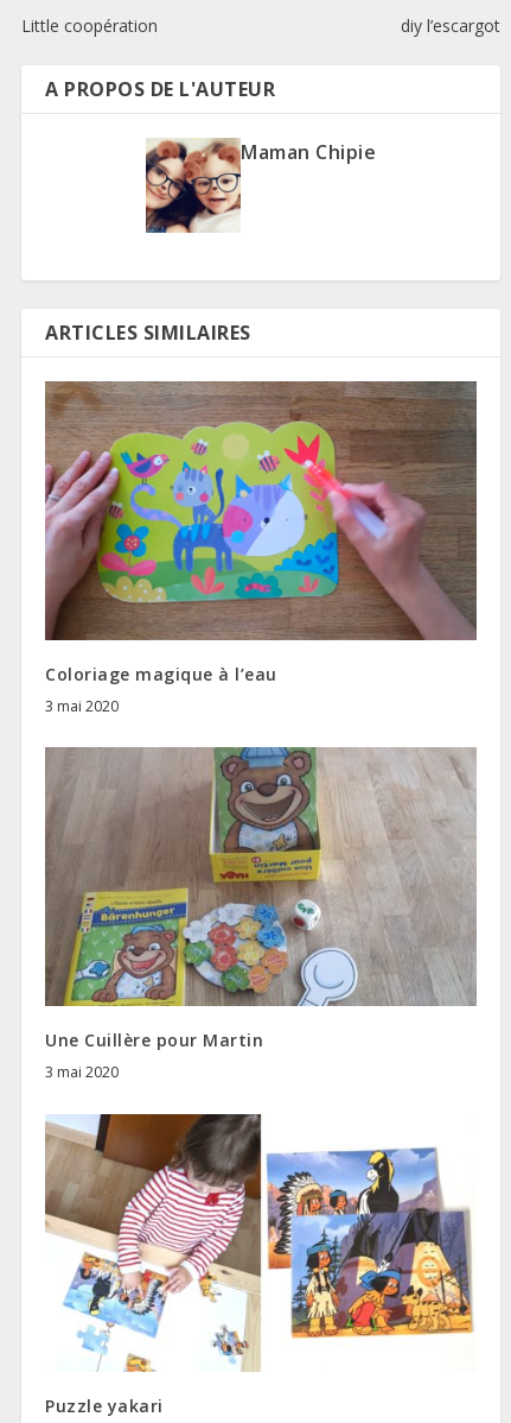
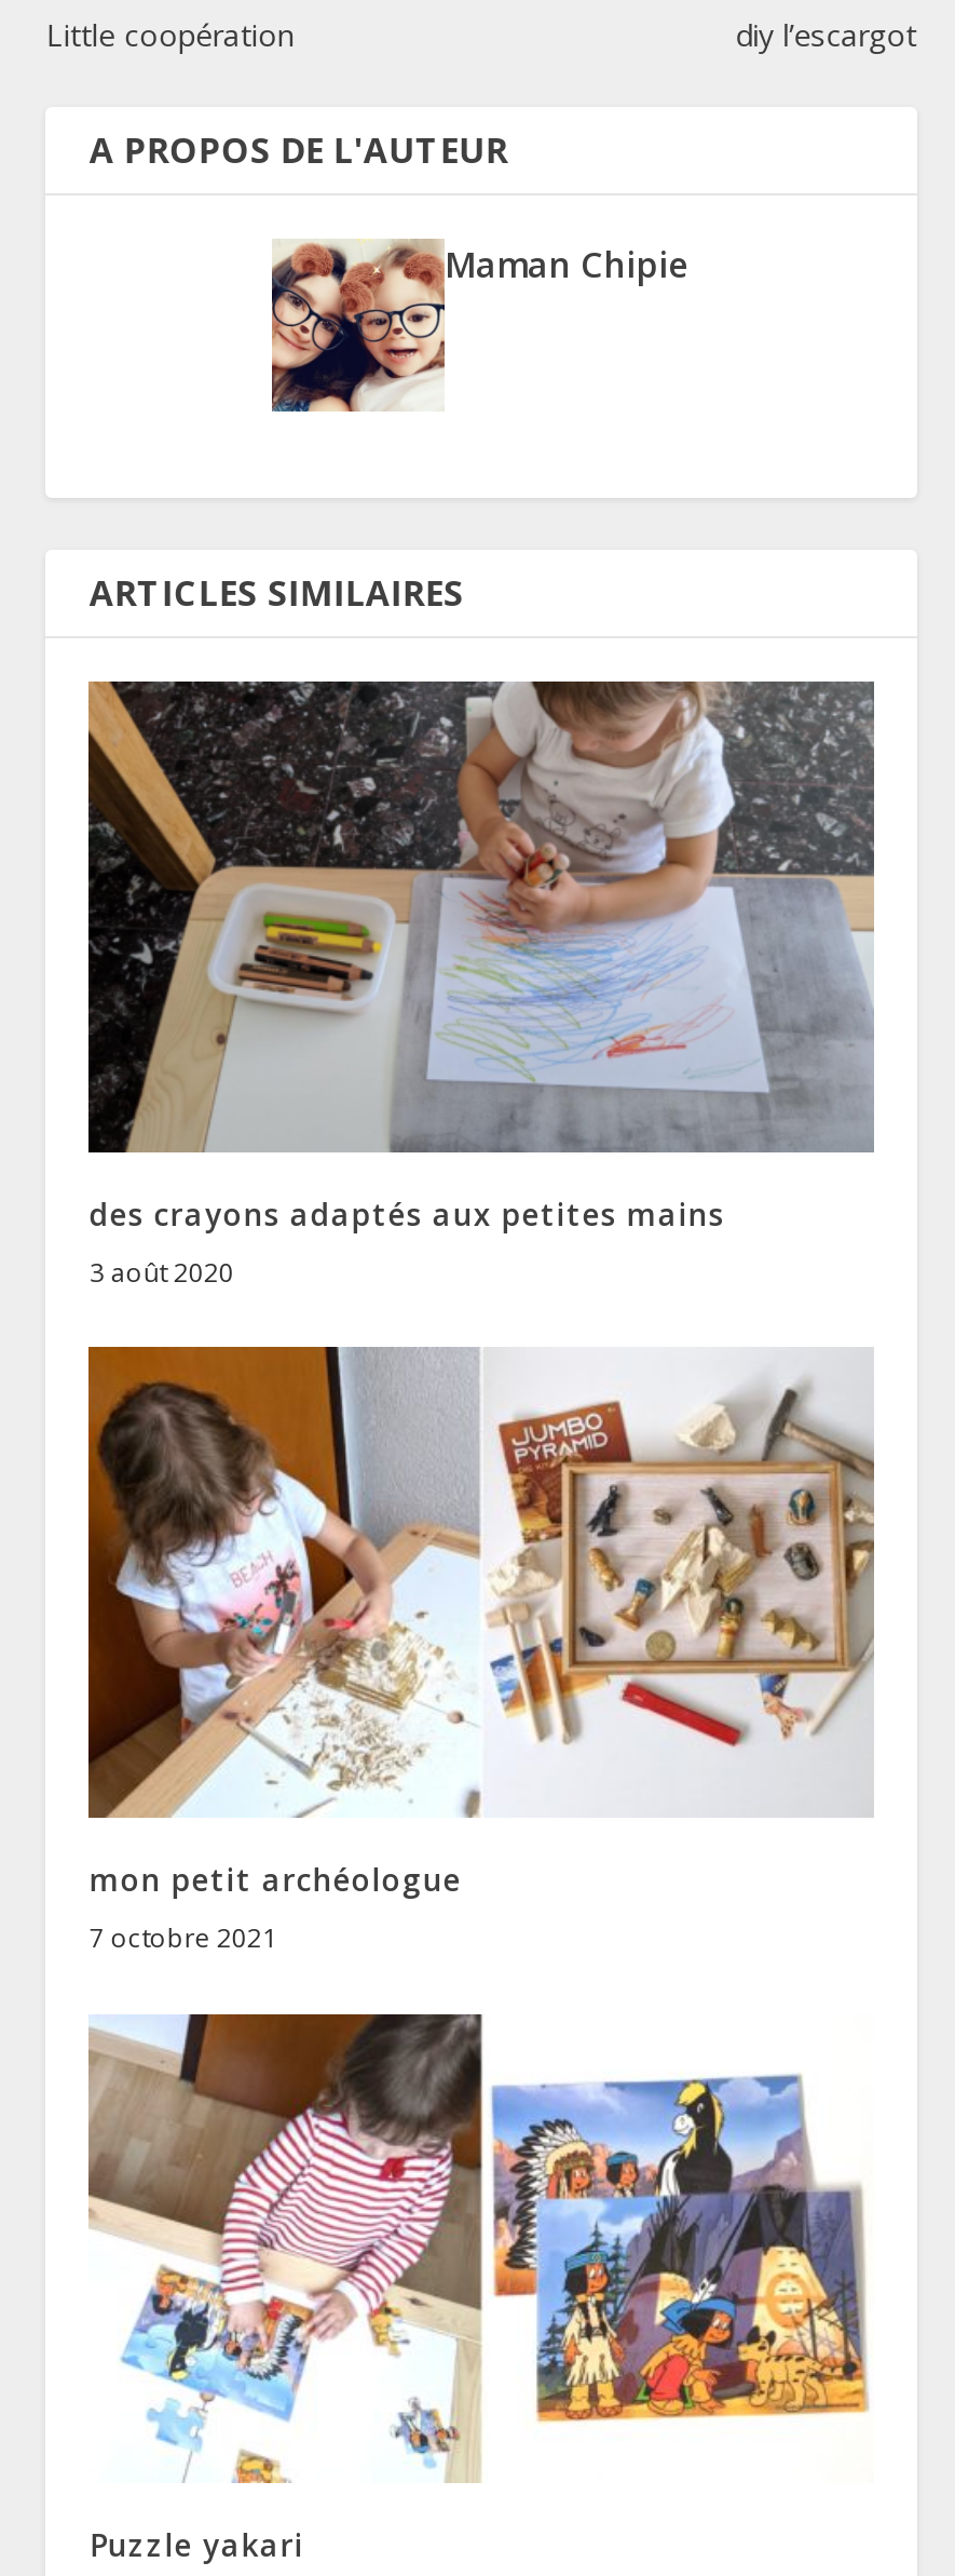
[44,380,478,685] [image] | Coloriage magique à l’eau -> [86,679,874,1234] [image] | des crayons adaptés aux petites mains
[46,696,119,716] 3 mai 2020 -> [89,1254,234,1290] 3 août 2020
[44,746,477,1051] [image] | Une Cuillère pour Martin -> [86,1345,874,1900] [image] | mon petit archéologue
[46,1062,119,1082] 3 mai 2020 -> [89,1920,277,1956] 7 octobre 2021

